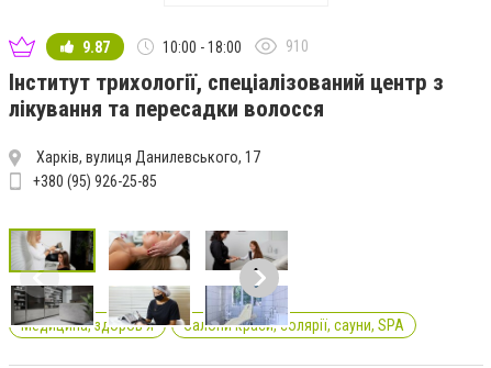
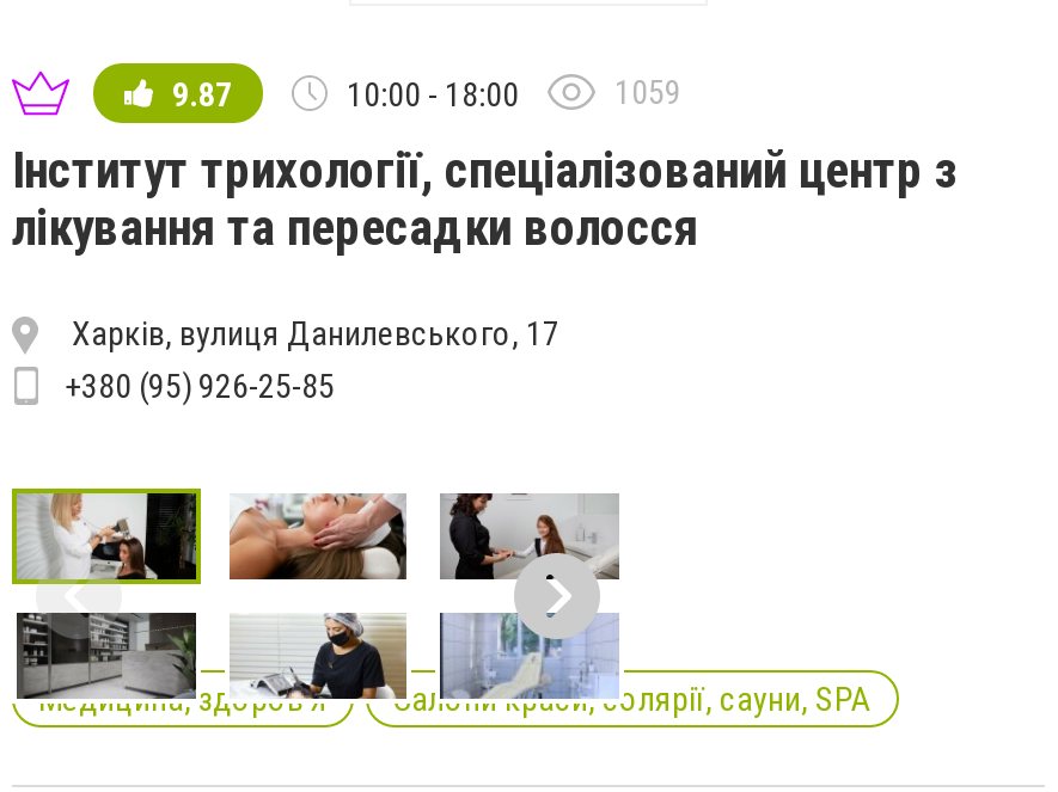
[286,37,309,55] 910 -> [614,72,681,111] 1059

